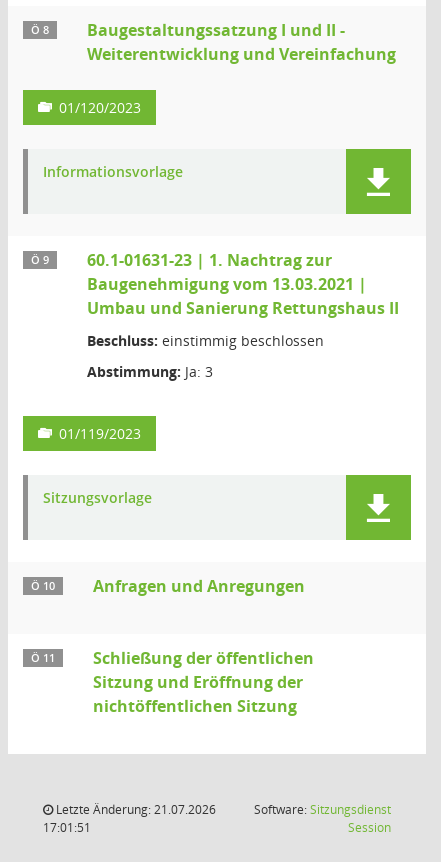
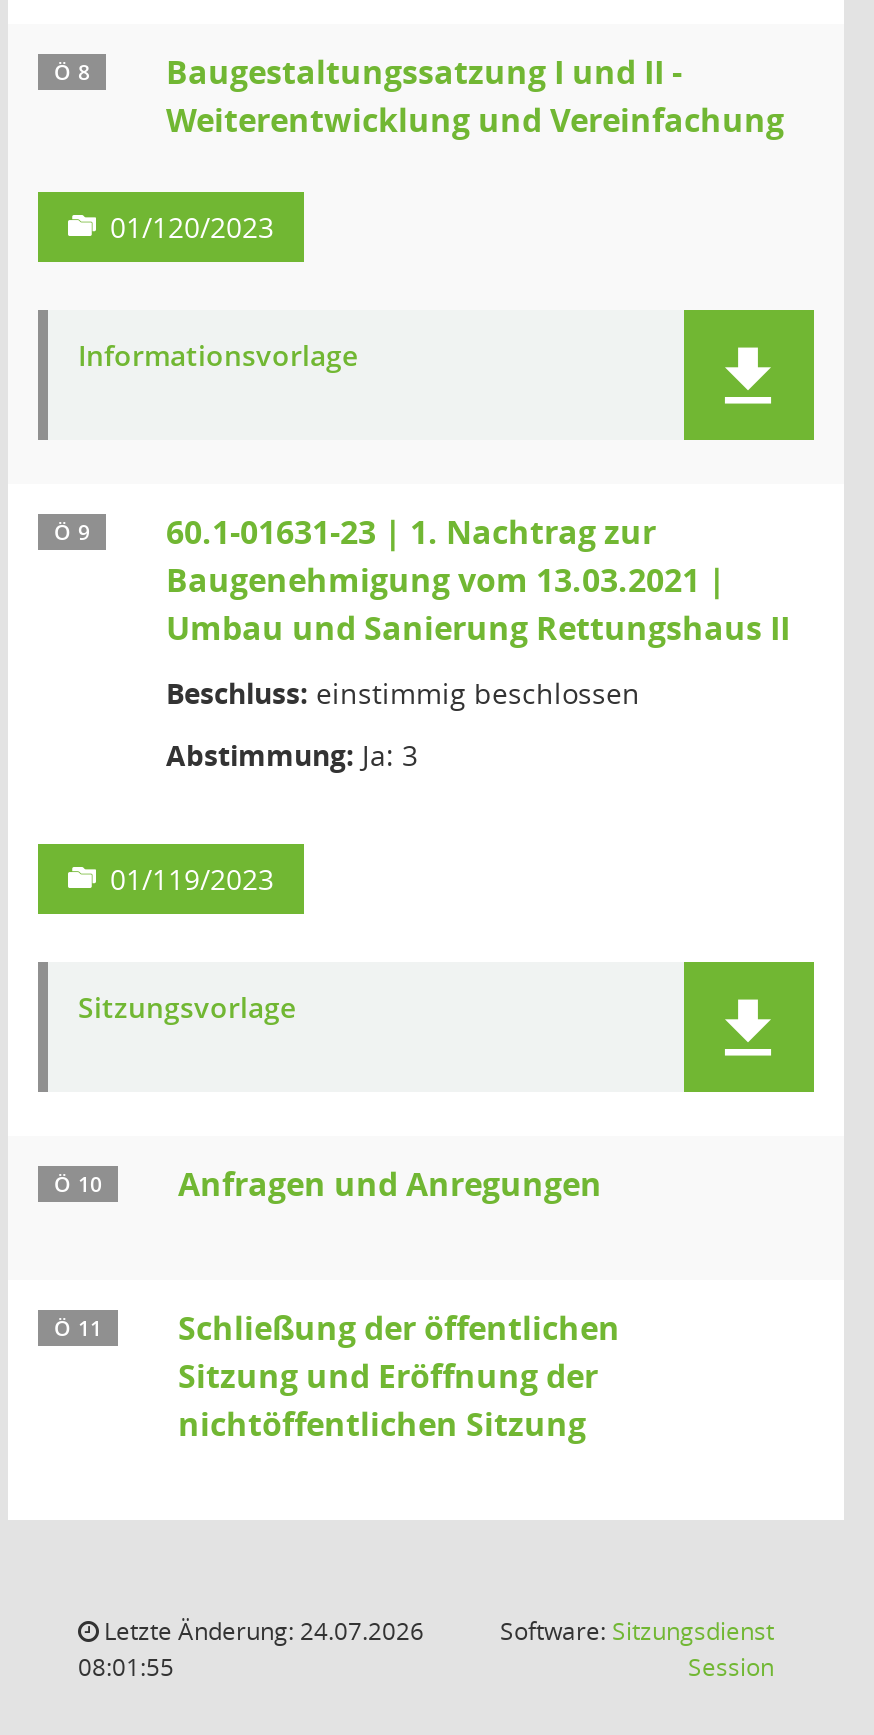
[53,801,216,818] Letzte Änderung: 21.07.2026 -> [98,1614,424,1648] Letzte Änderung: 24.07.2026
[43,819,91,836] 17:01:51 -> [78,1650,174,1684] 08:01:55

